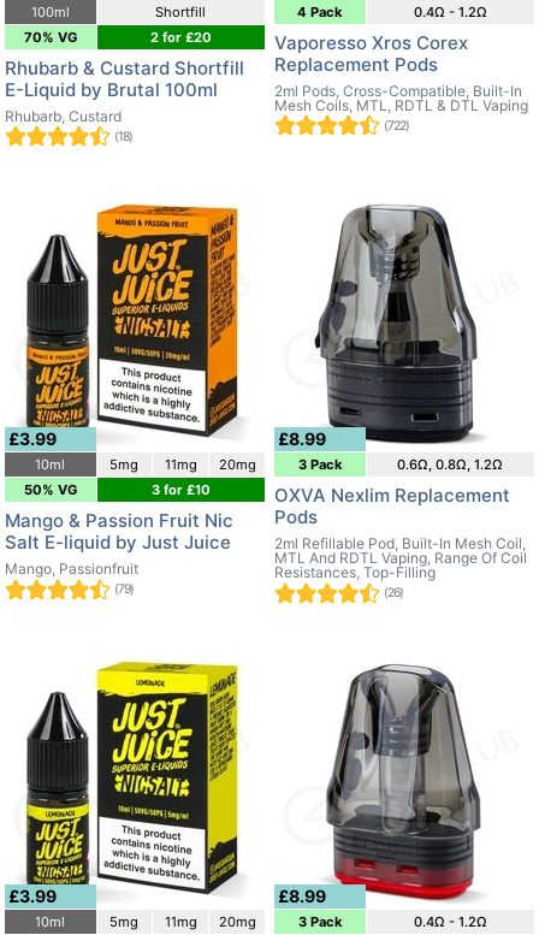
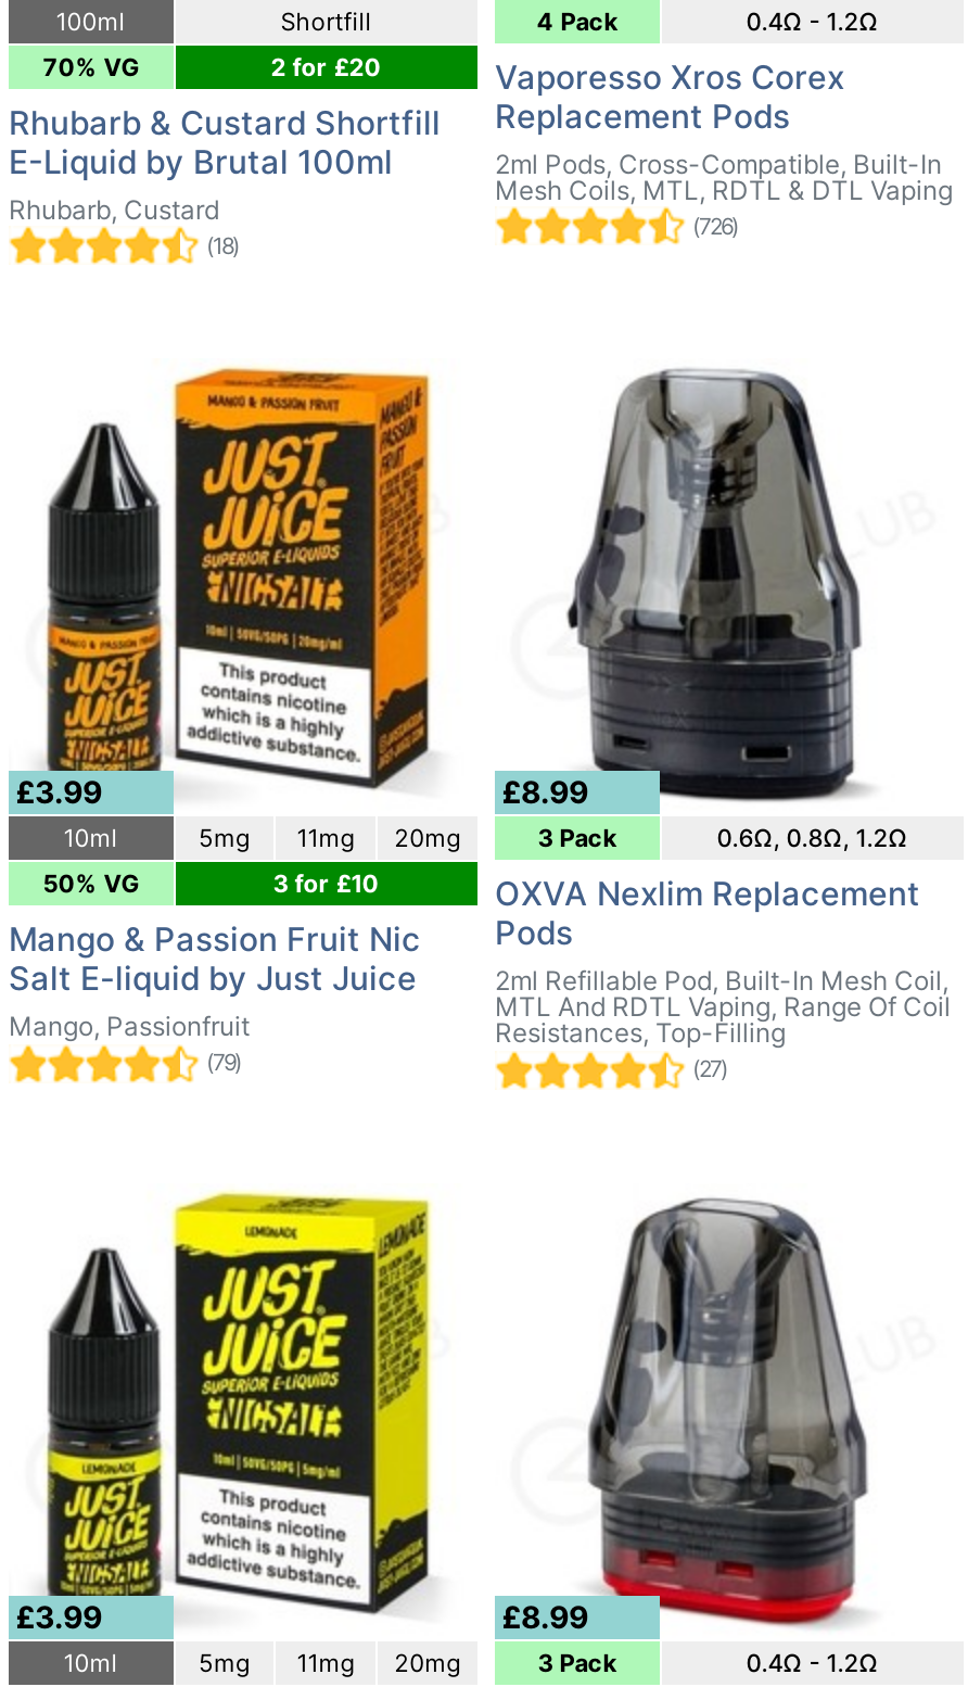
[384,118,409,133] (722) -> [692,212,738,240] (726)
[384,585,403,601] (26) -> [692,1055,727,1084] (27)

